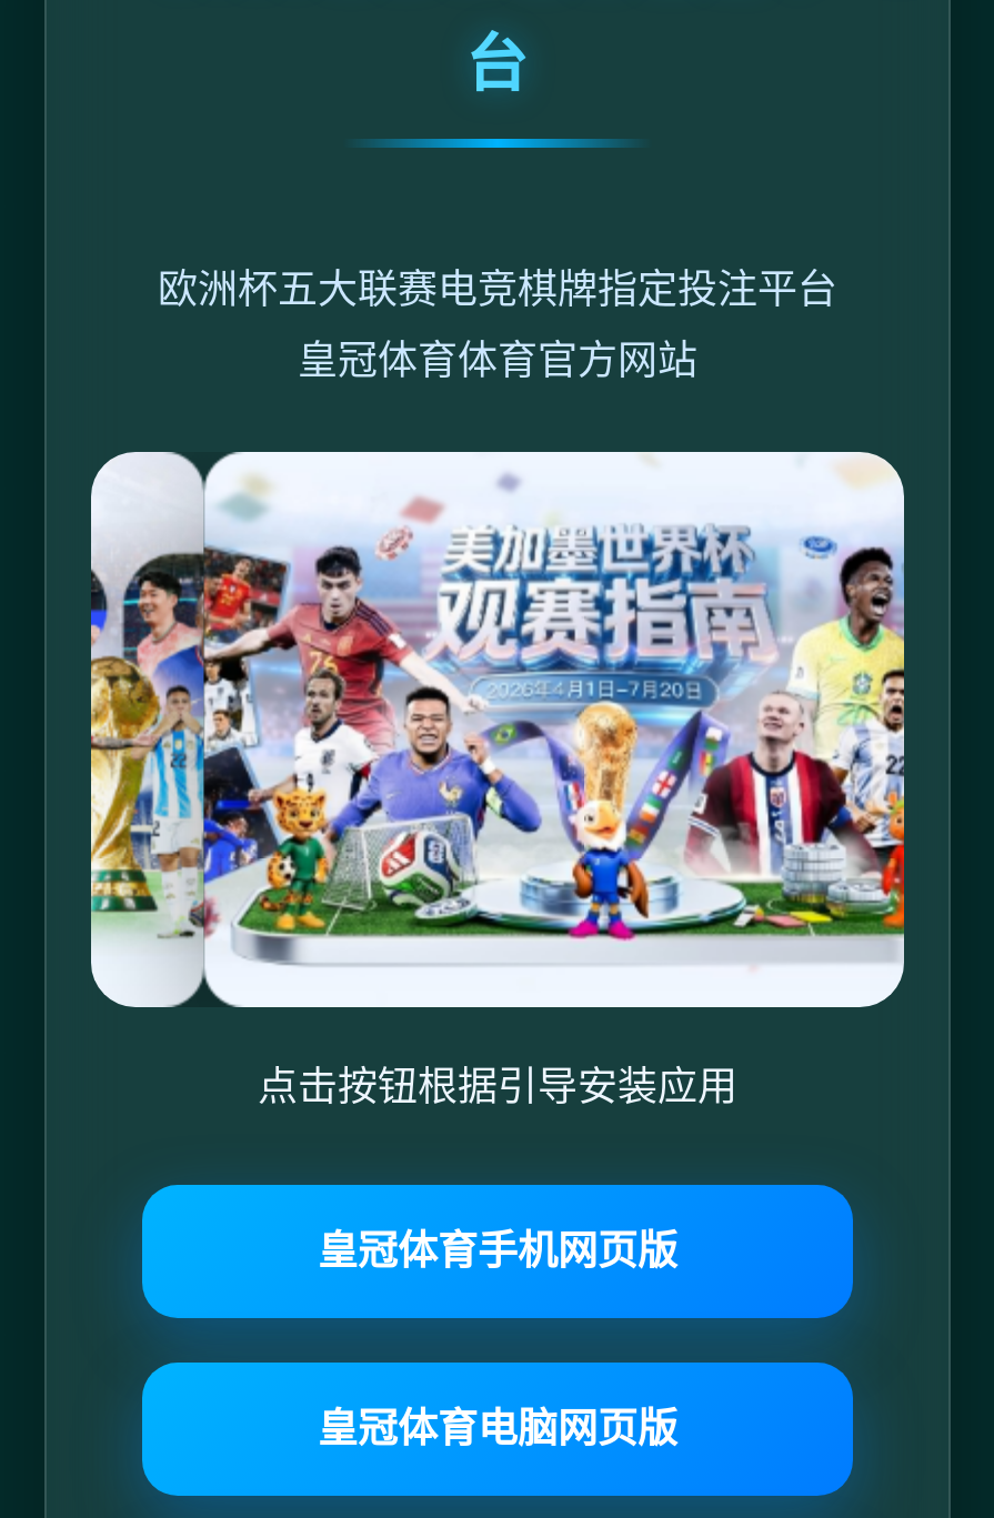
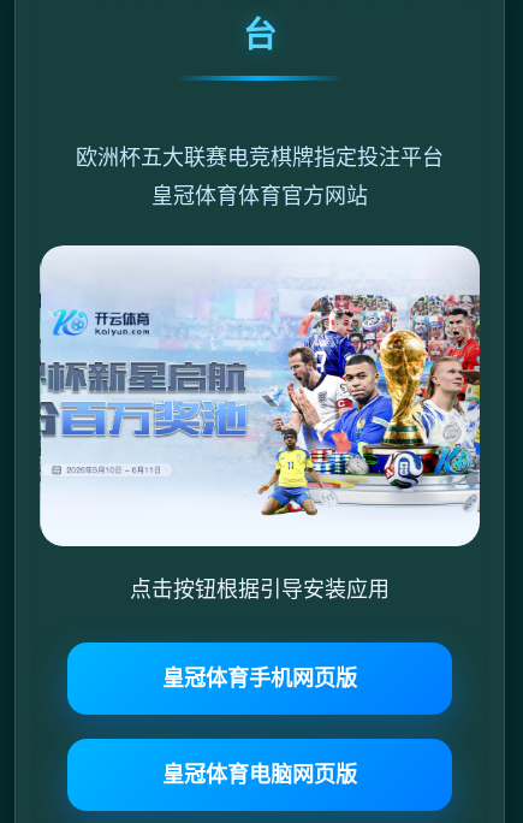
[89,452,906,1007] [image] -> [38,244,481,547] [image]

